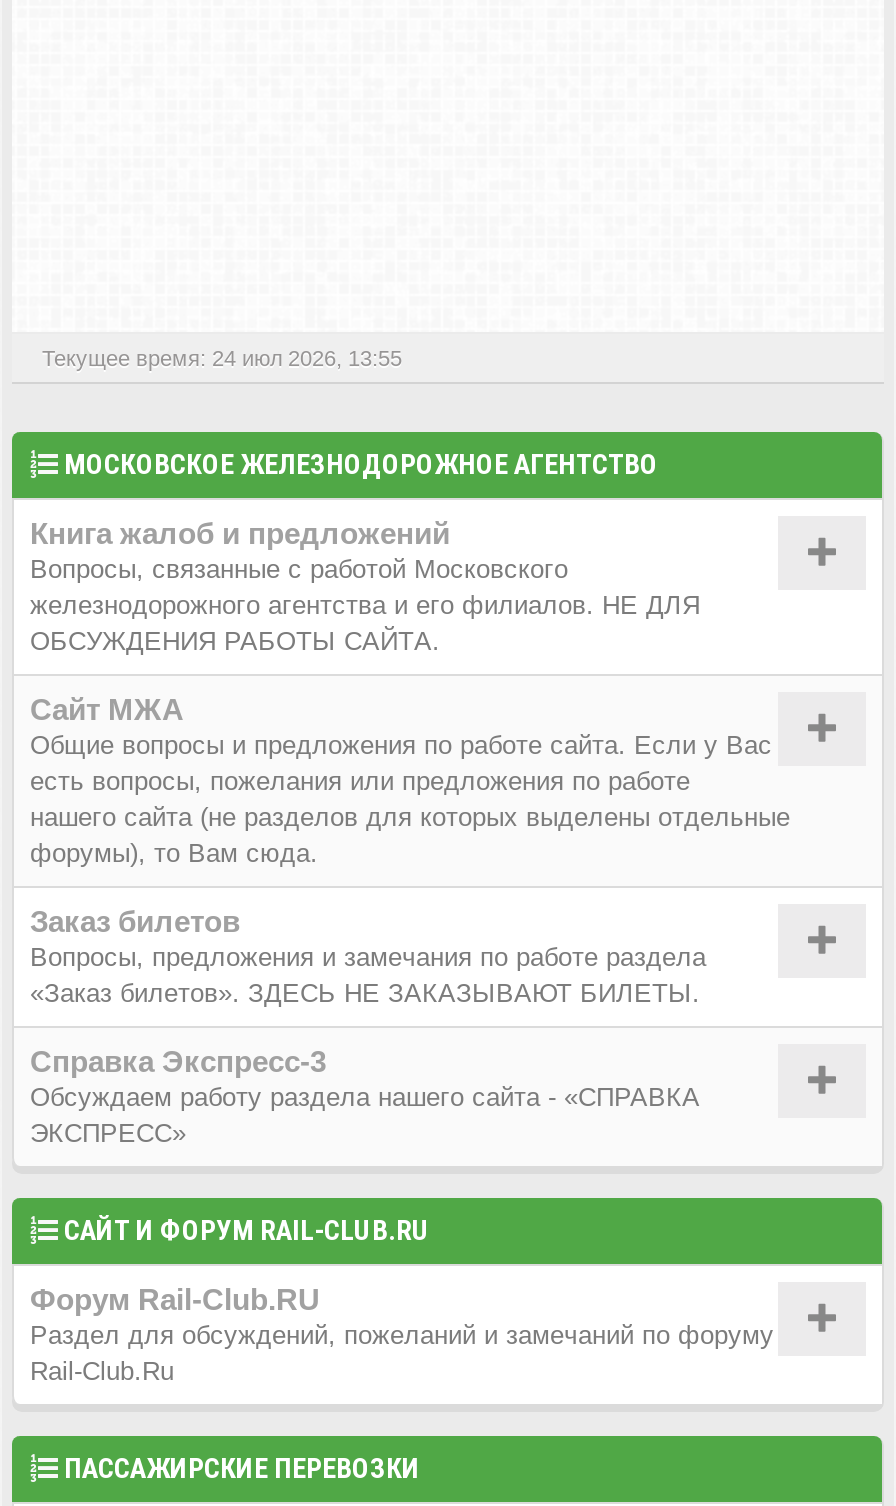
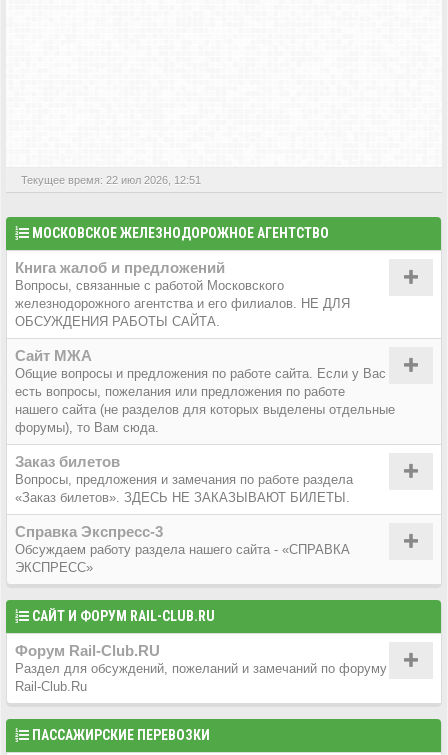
[42,346,402,370] Текущее время: 24 июл 2026, 13:55 -> [21,174,201,186] Текущее время: 22 июл 2026, 12:51

